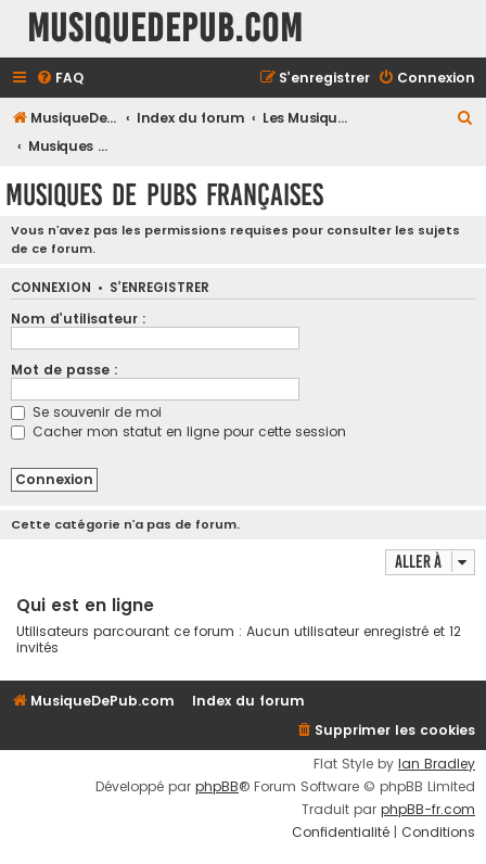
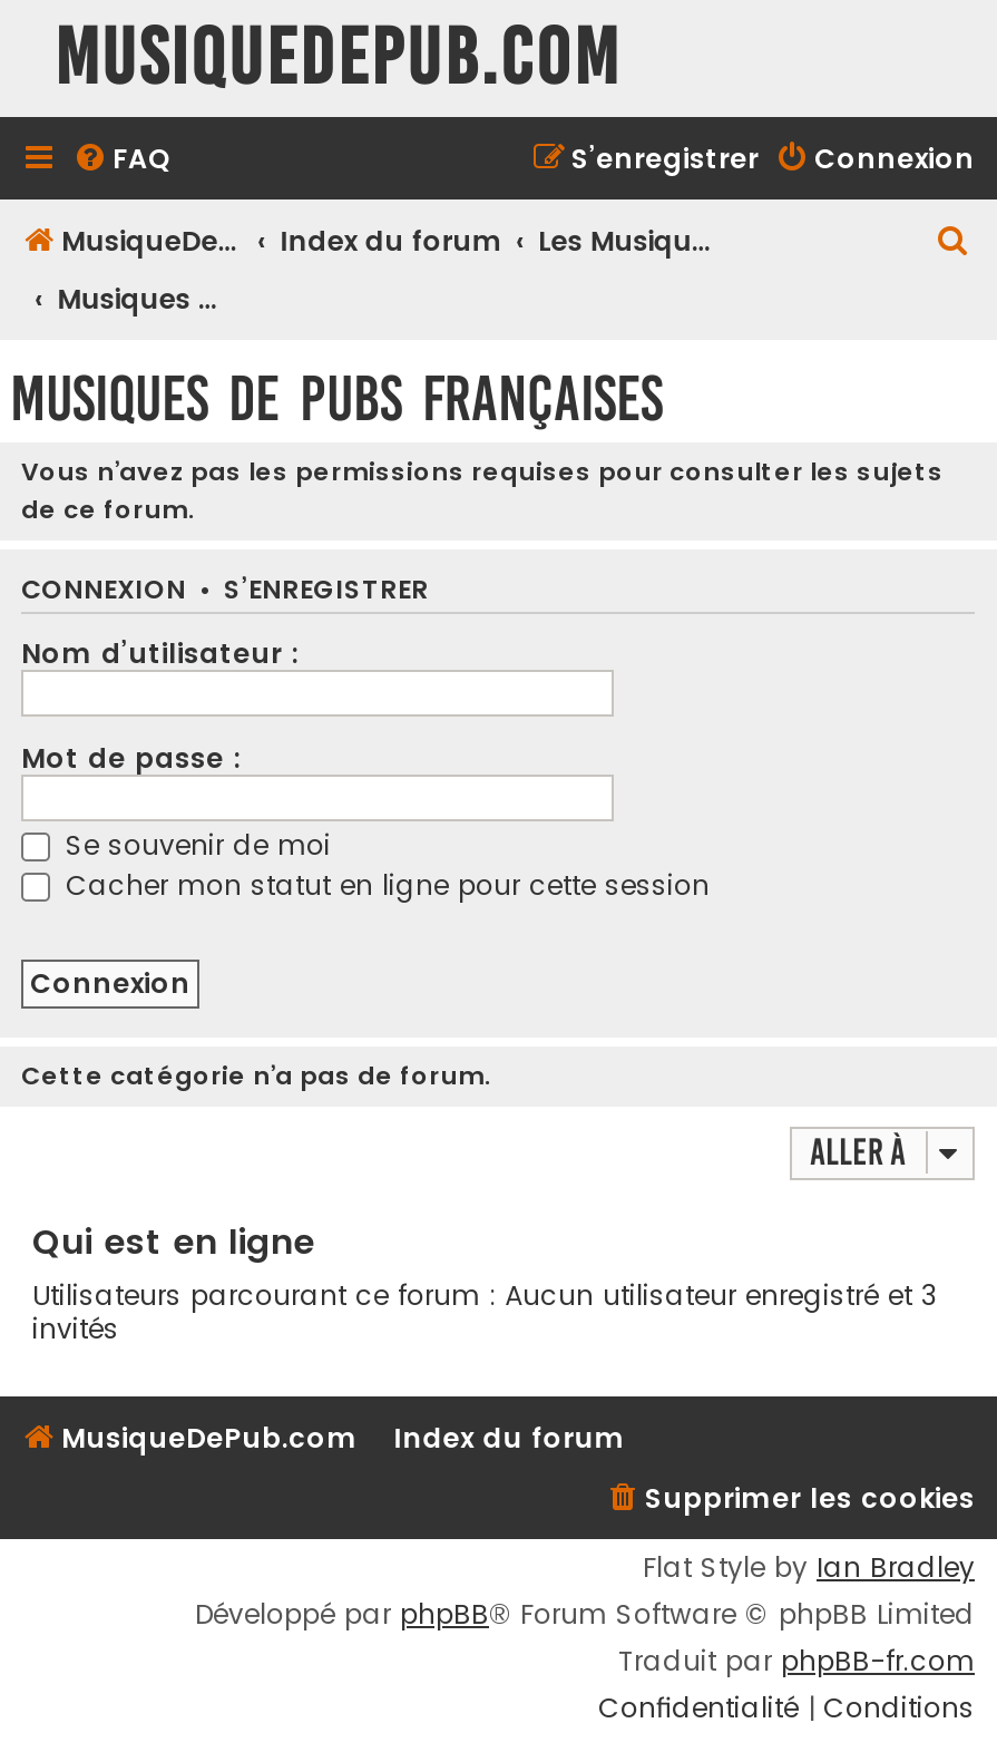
[16,622,461,641] Utilisateurs parcourant ce forum : Aucun utilisateur enregistré et 12 -> [32,1277,937,1315] Utilisateurs parcourant ce forum : Aucun utilisateur enregistré et 3

